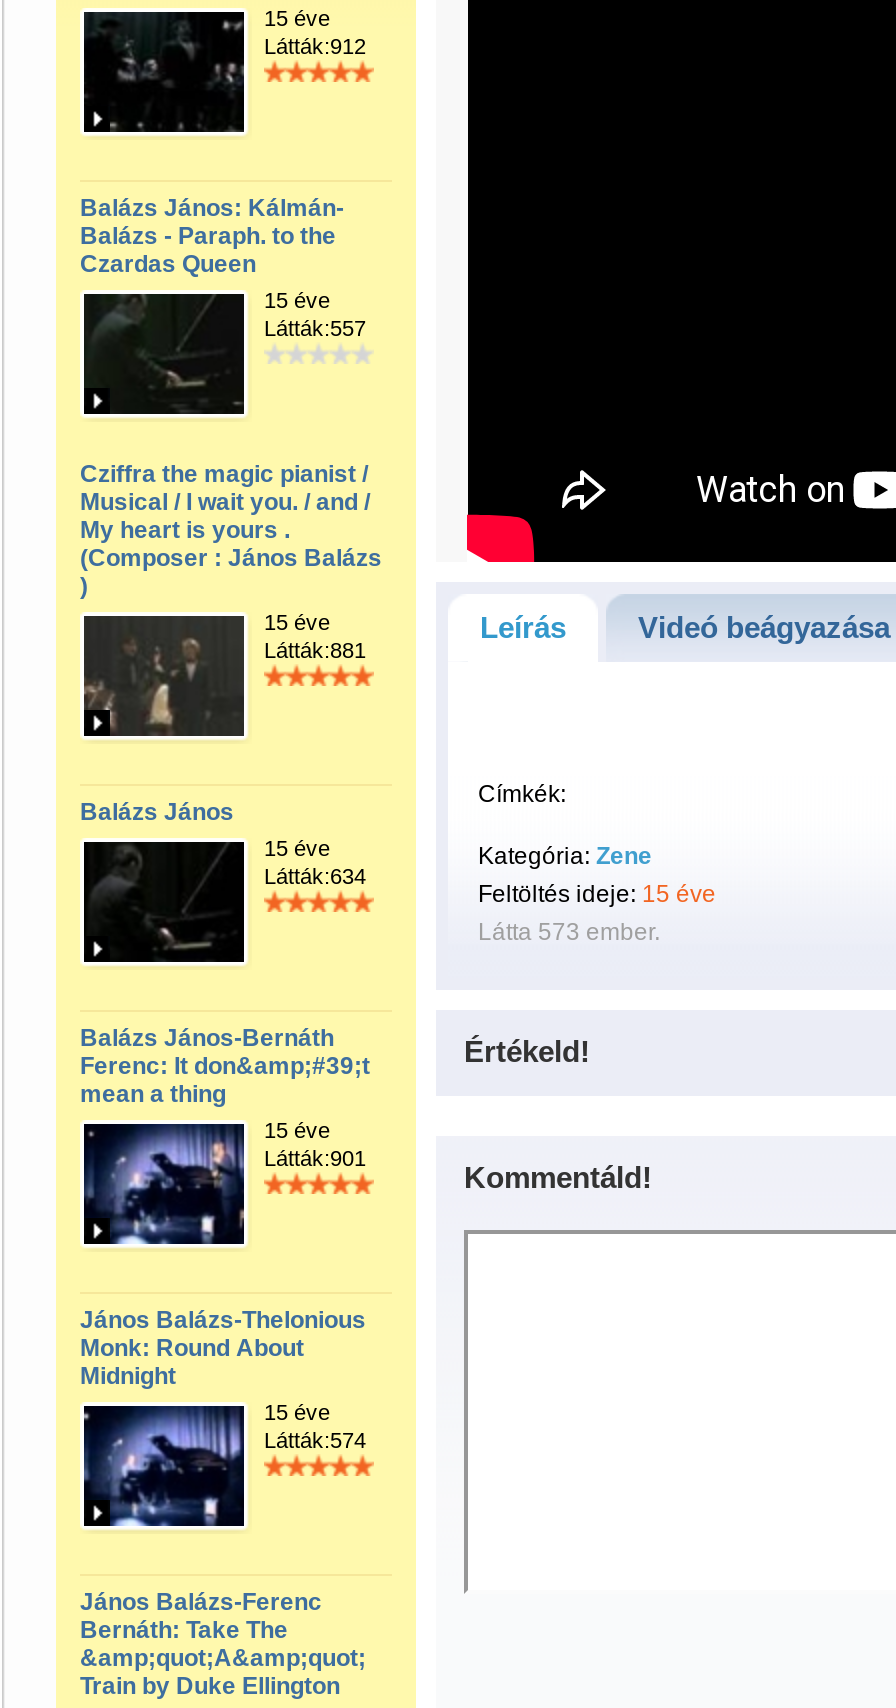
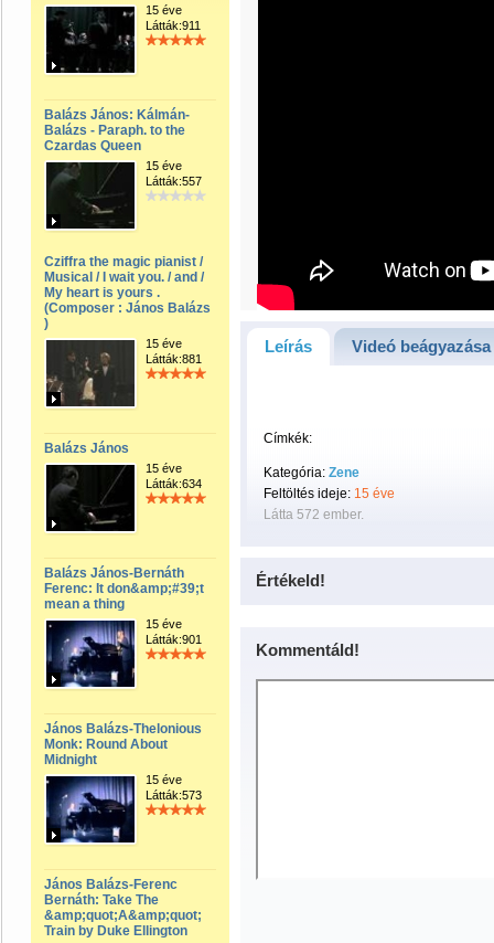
[264,34,366,58] Látták:912 -> [146,19,201,32] Látták:911
[478,918,660,946] Látta 573 ember. -> [264,507,364,522] Látta 572 ember.
[264,1428,366,1452] Látták:574 -> [146,788,202,802] Látták:573

